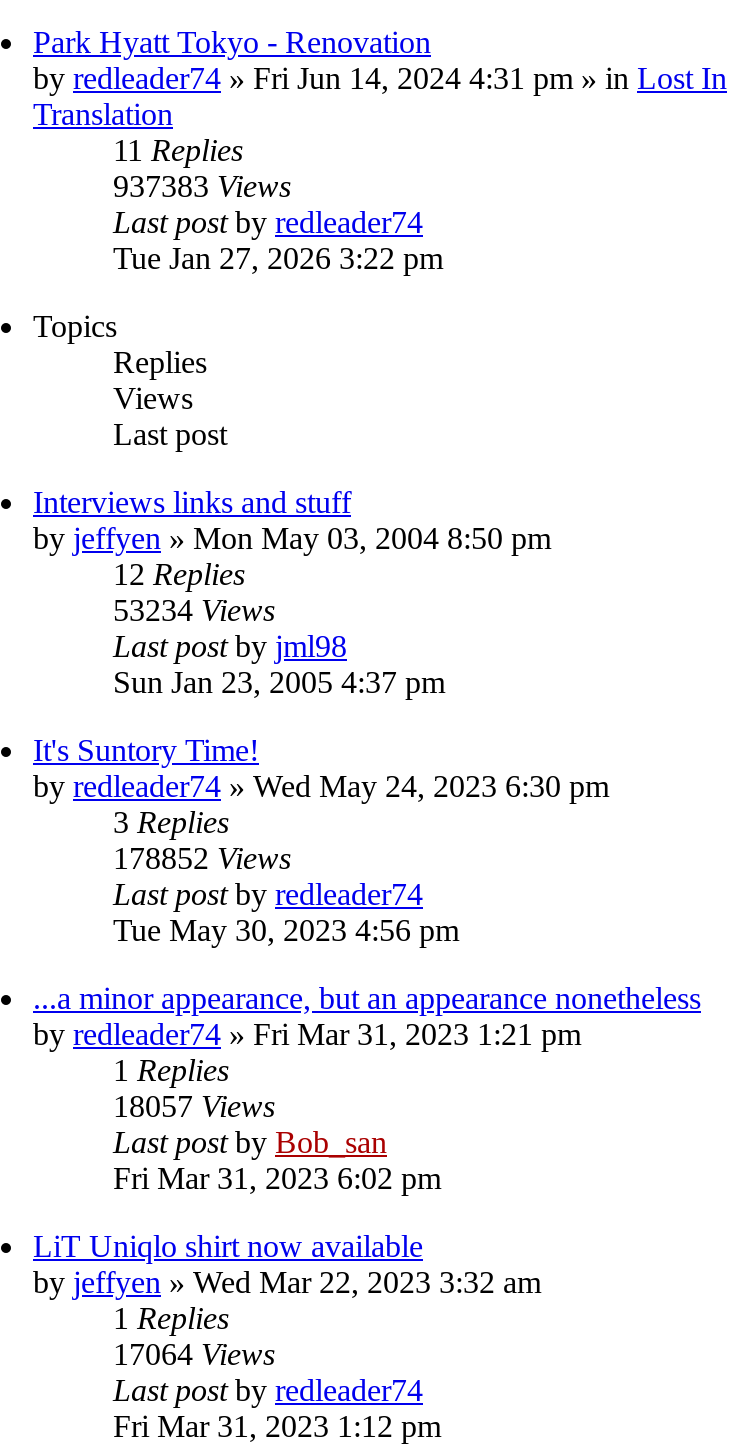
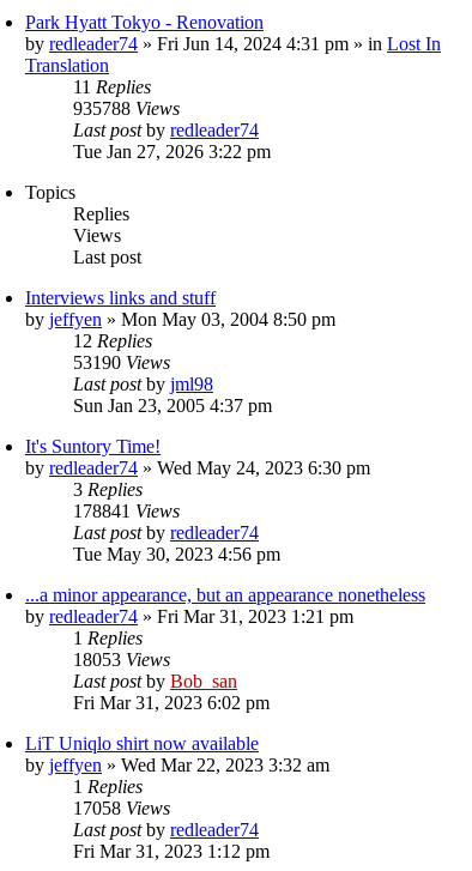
[113,169,291,203] 937383 Views -> [73,98,180,118] 935788 Views
[113,593,275,627] 53234 Views -> [73,352,170,372] 53190 Views
[113,841,291,875] 178852 Views -> [73,501,180,521] 178841 Views
[113,1089,275,1123] 18057 Views -> [73,649,170,670] 18053 Views
[113,1337,275,1371] 17064 Views -> [73,798,170,818] 17058 Views

